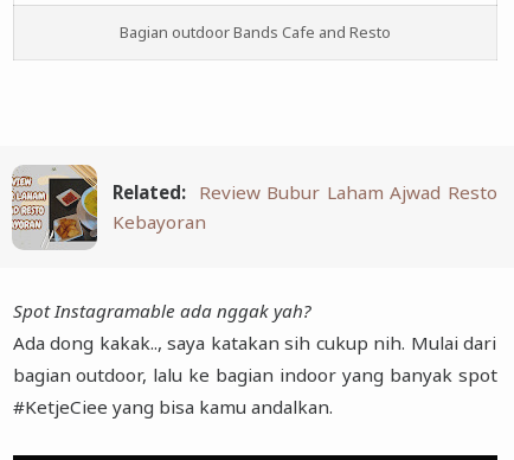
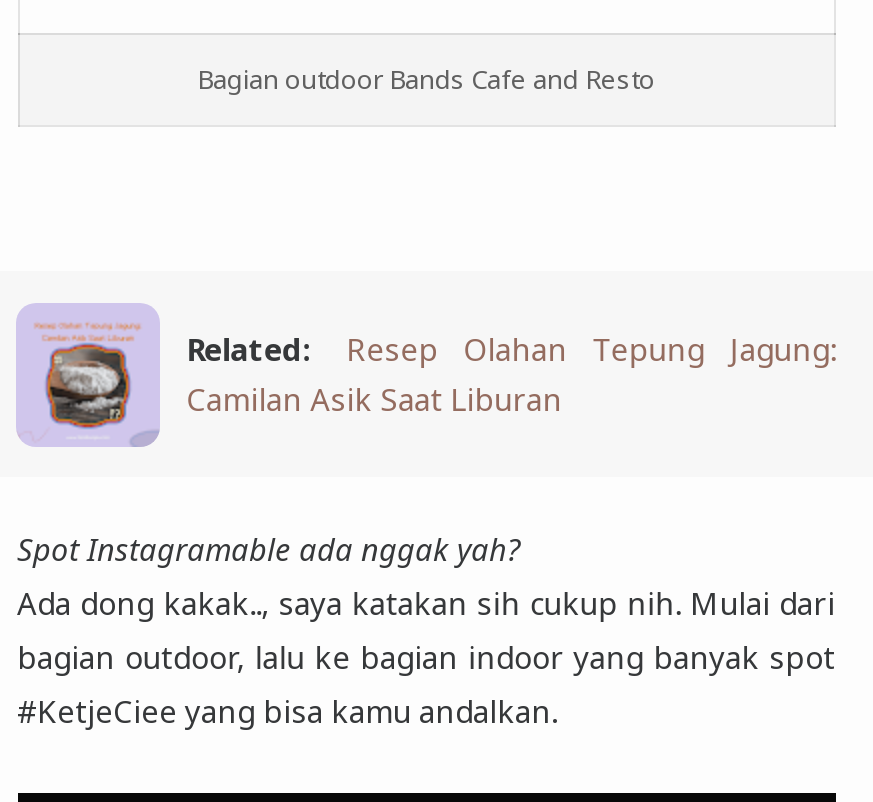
[11,164,497,249] [image] | Related: Review Bubur Laham Ajwad Resto | Kebayoran -> [18,303,836,443] [image] | Related: | Resep Olahan Tepung Jagung: | Camilan Asik Saat Liburan

